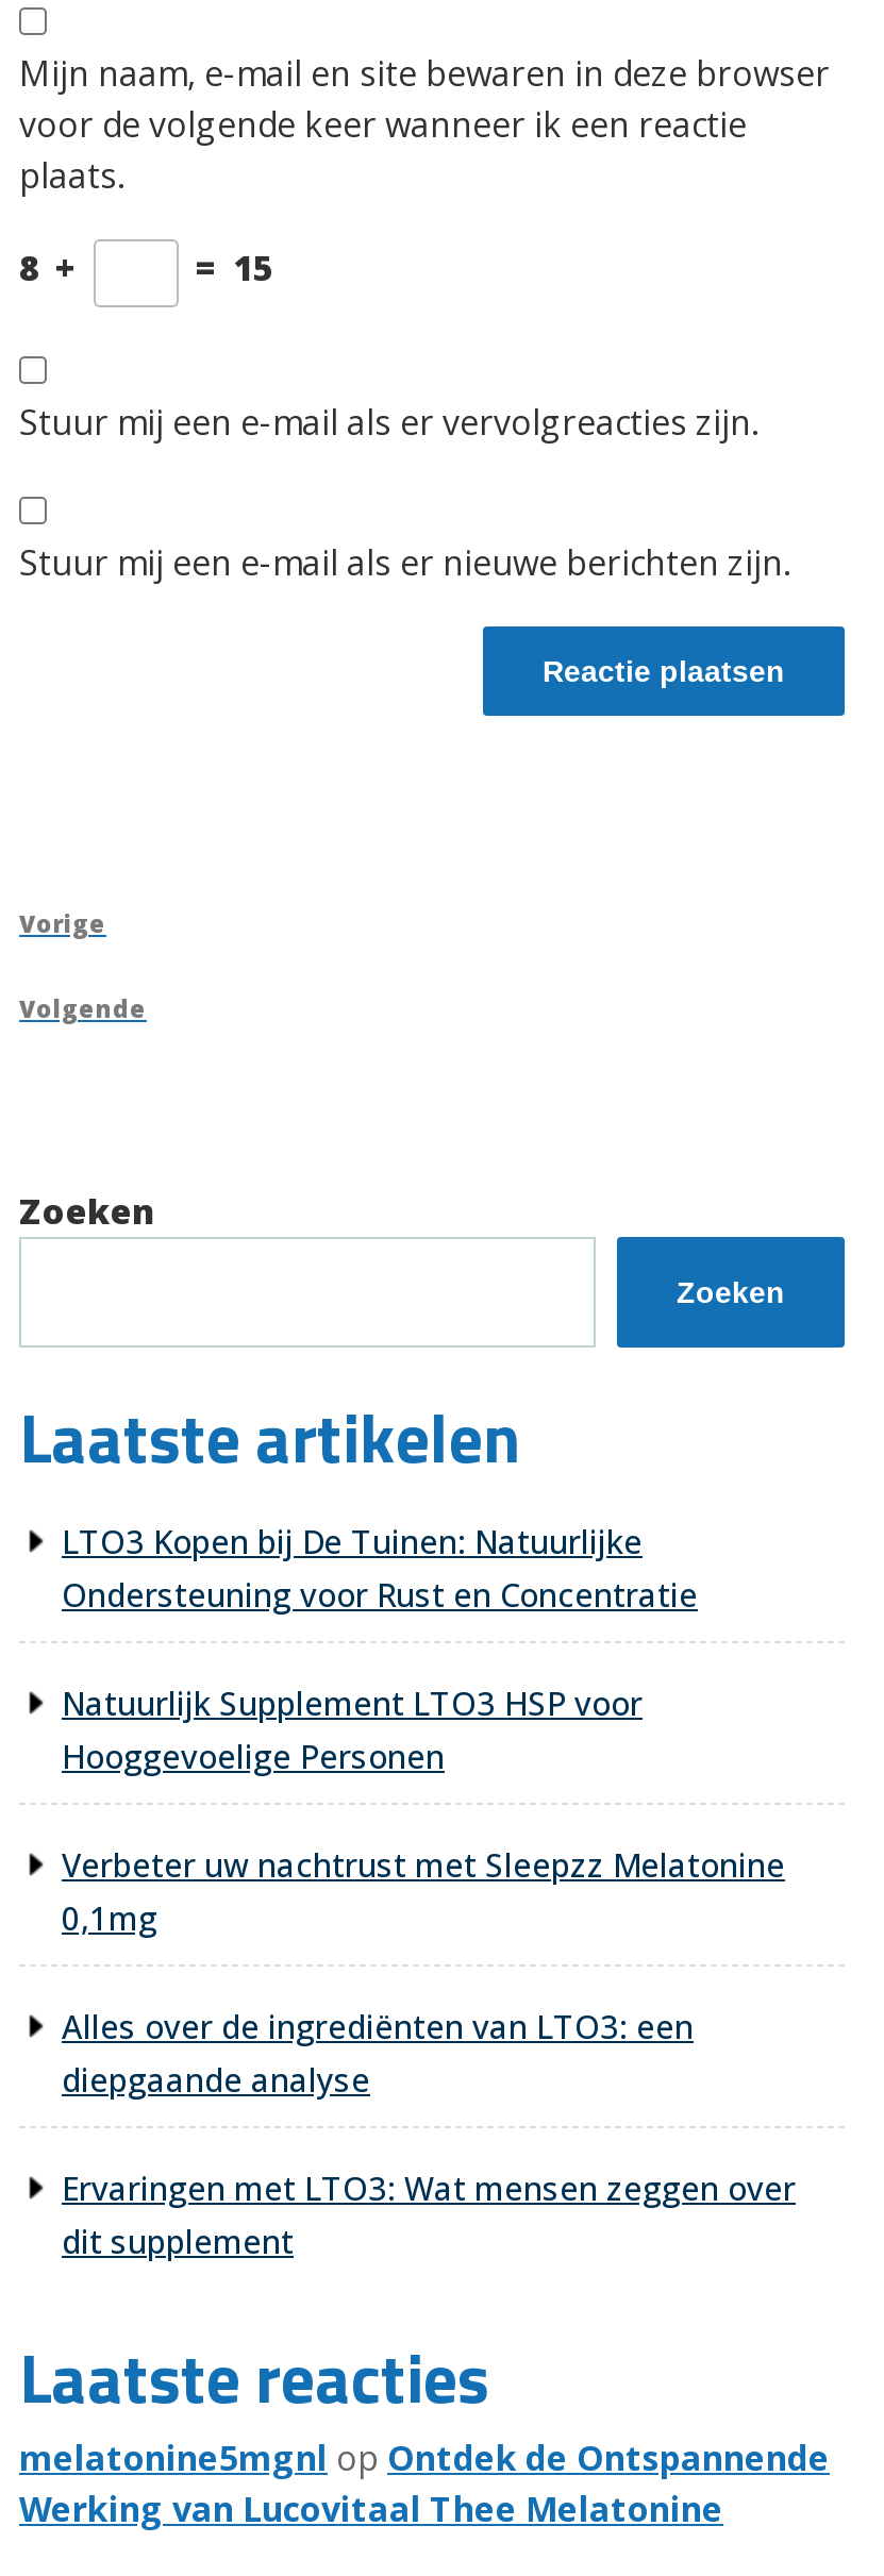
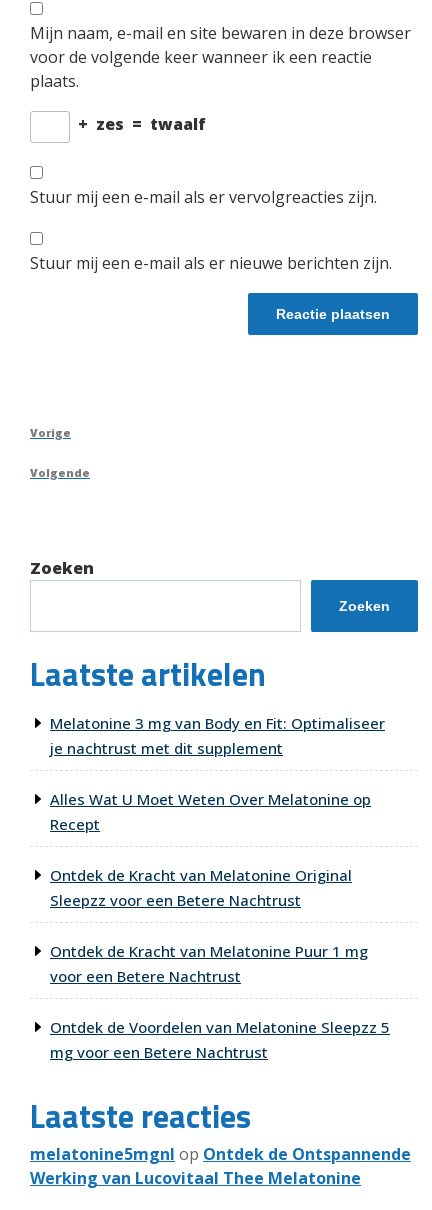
[19,245,272,292] 8 + | = 15 -> [74,114,206,136] + zes = twaalf
[62,1521,698,1616] LTO3 Kopen bij De Tuinen: Natuurlijke | Ondersteuning voor Rust en Concentratie -> [50,713,385,758] Melatonine 3 mg van Body en Fit: Optimaliseer | je nachtrust met dit supplement
[62,1682,643,1778] Natuurlijk Supplement LTO3 HSP voor | Hooggevoelige Personen -> [50,789,371,834] Alles Wat U Moet Weten Over Melatonine op | Recept
[62,1844,785,1940] Verbeter uw nachtrust met Sleepzz Melatonine | 0,1mg -> [50,865,352,910] Ontdek de Kracht van Melatonine Original | Sleepzz voor een Betere Nachtrust
[62,2006,694,2101] Alles over de ingrediënten van LTO3: een | diepgaande analyse -> [50,941,368,986] Ontdek de Kracht van Melatonine Puur 1 mg | voor een Betere Nachtrust
[62,2167,796,2263] Ervaringen met LTO3: Wat mensen zeggen over | dit supplement -> [50,1017,390,1062] Ontdek de Voordelen van Melatonine Sleepzz 5 | mg voor een Betere Nachtrust

